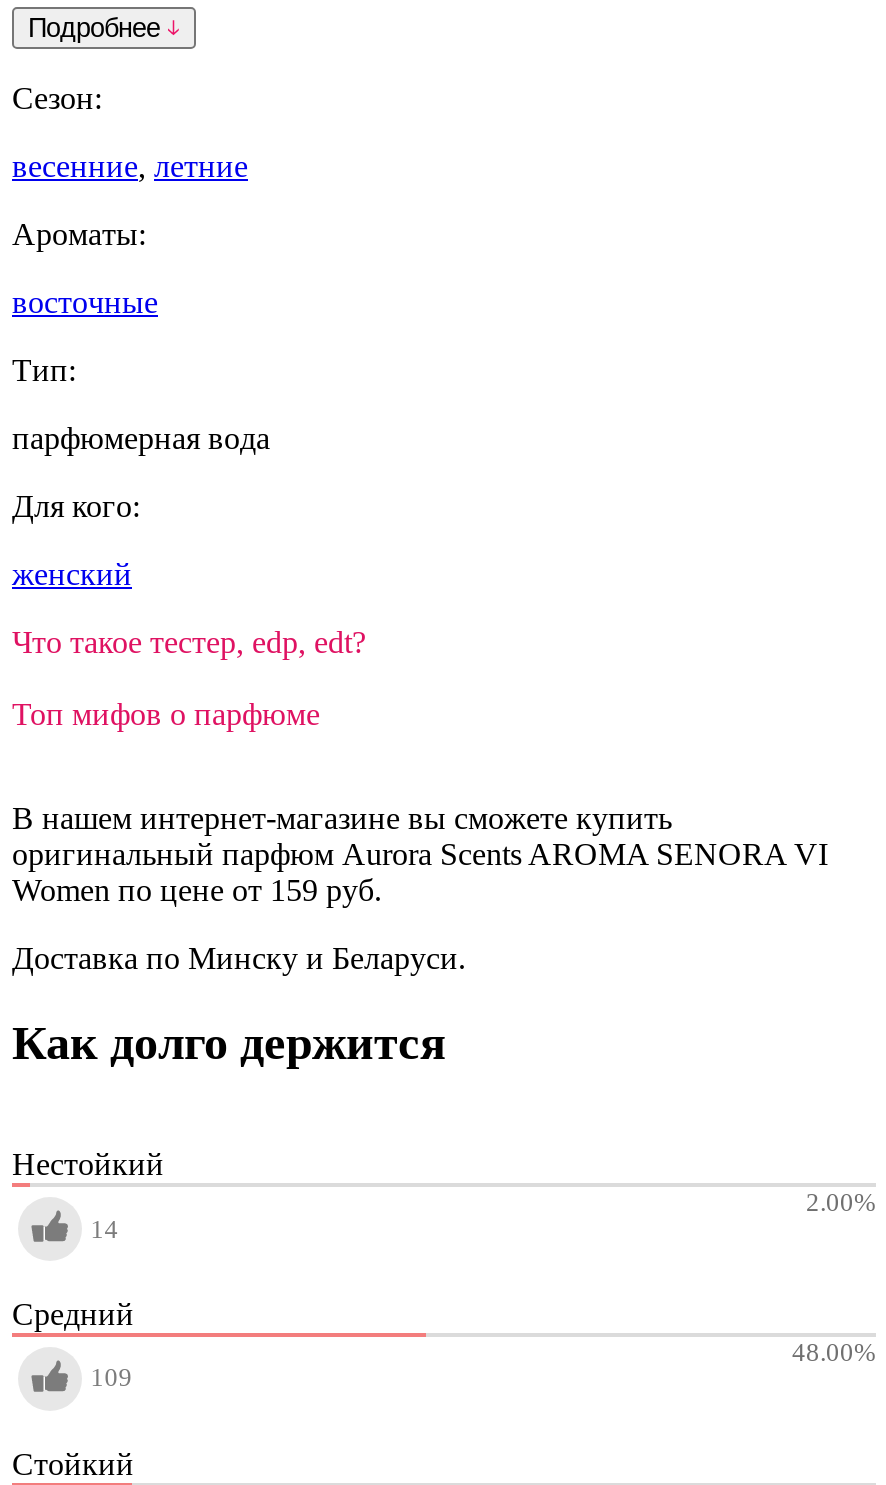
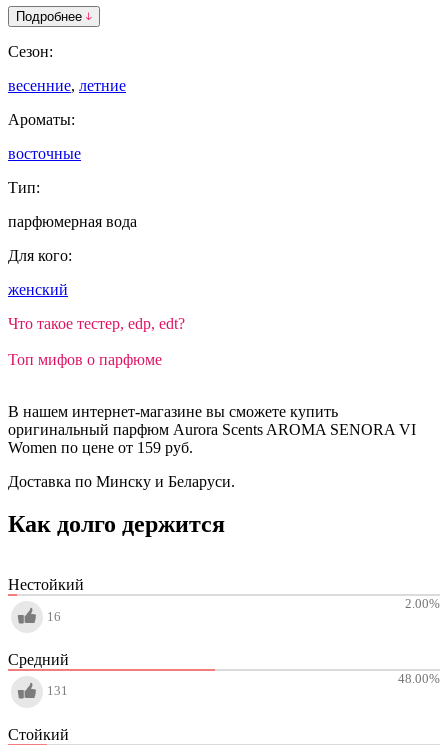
[90,1215,118,1243] 14 -> [47,610,61,624] 16
[90,1365,132,1393] 109 -> [47,685,68,699] 131

